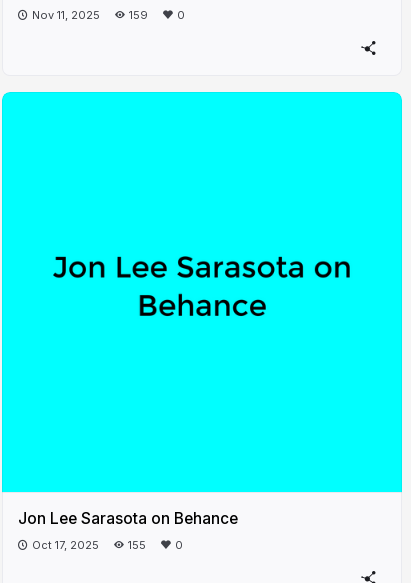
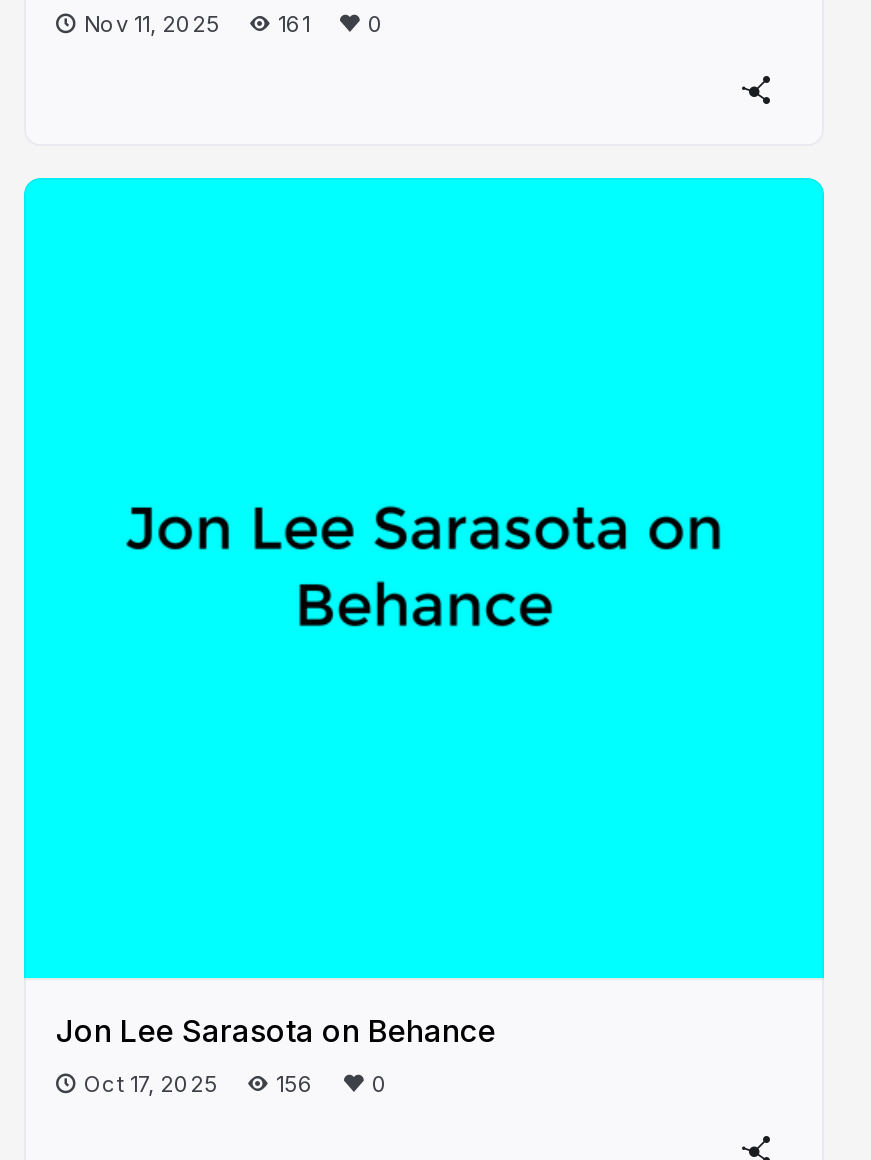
[129,8,148,22] 159 -> [278,10,310,38] 161
[128,538,146,552] 155 -> [276,1070,314,1098] 156

